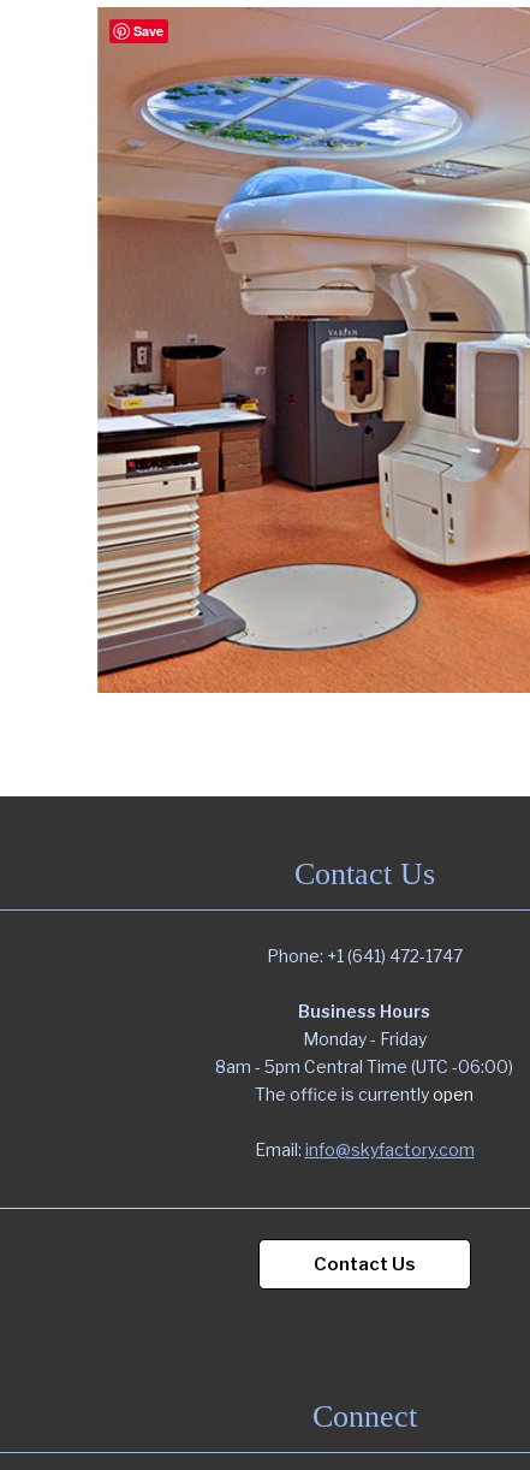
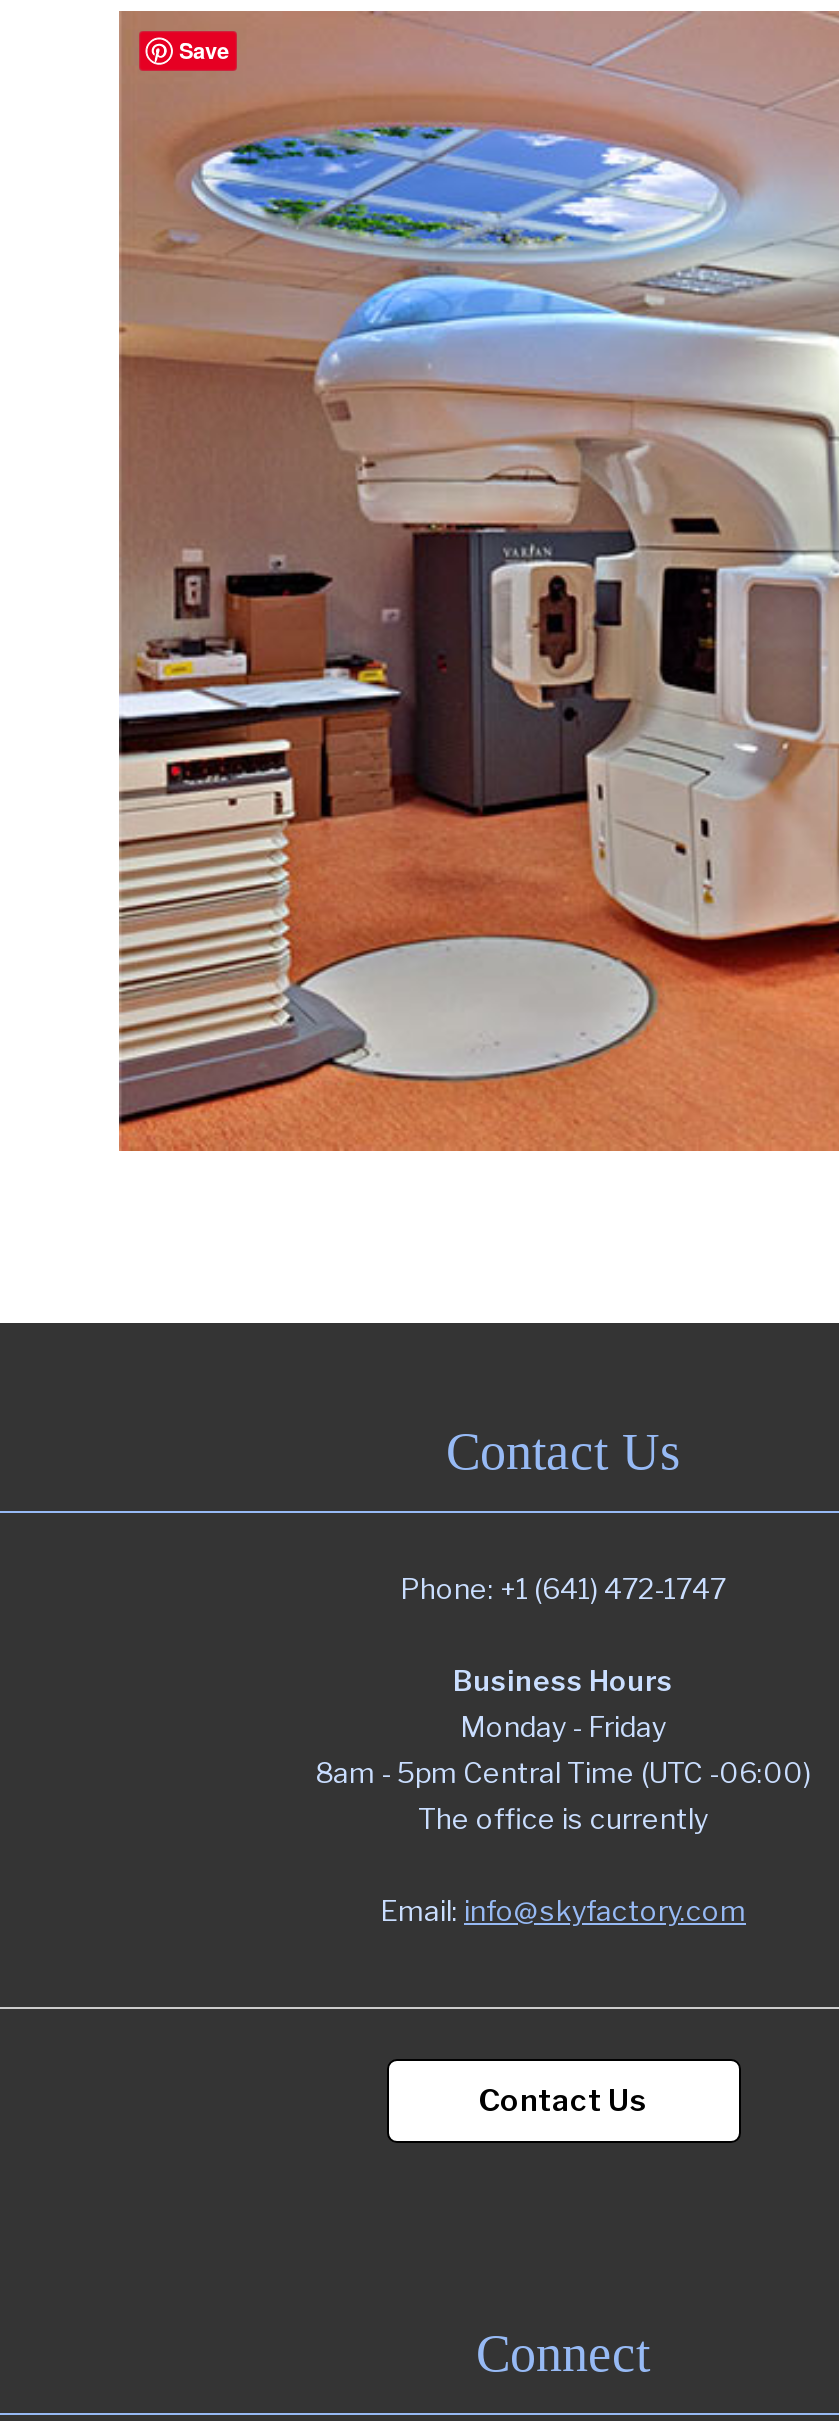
[255,1084,474,1104] The office is currently open -> [418,1801,708,1835] The office is currently

